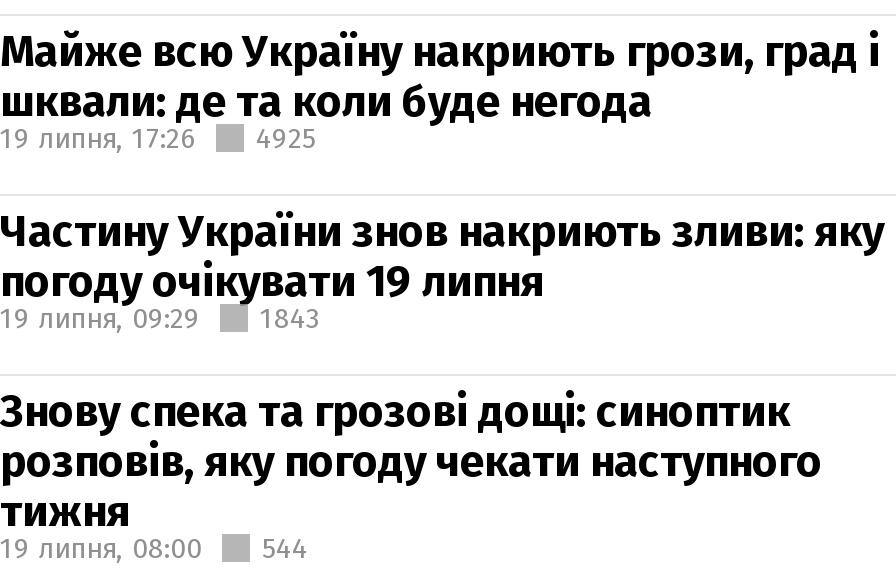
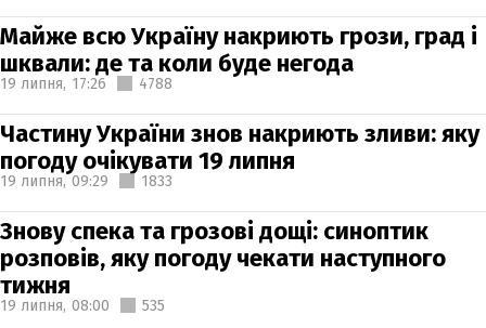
[0,121,316,155] 19 липня, 17:26 4925 -> [0,74,172,93] 19 липня, 17:26 4788
[0,301,320,335] 19 липня, 09:29 1843 -> [0,172,172,190] 19 липня, 09:29 1833
[0,531,308,565] 19 липня, 08:00 544 -> [0,296,165,314] 19 липня, 08:00 535

